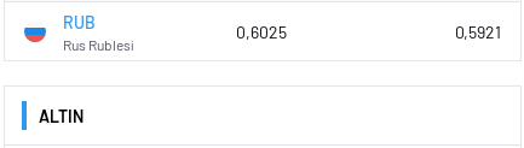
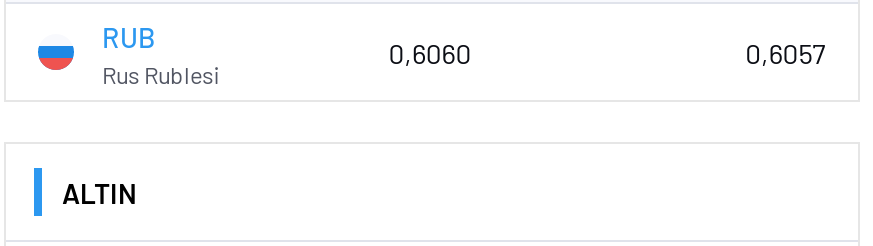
[236,21,286,42] 0,6025 -> [388,35,471,69] 0,6060
[455,21,501,42] 0,5921 -> [745,35,826,69] 0,6057

